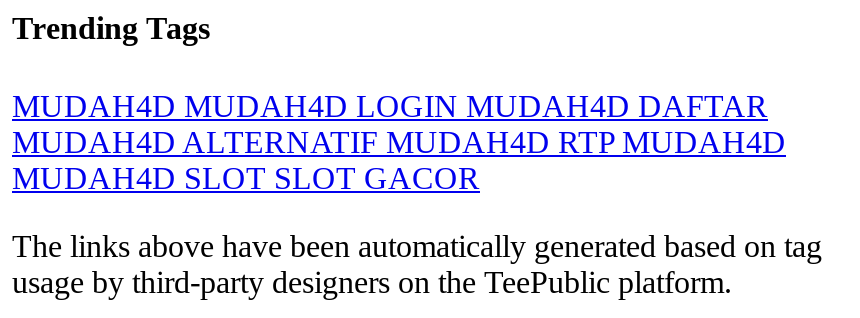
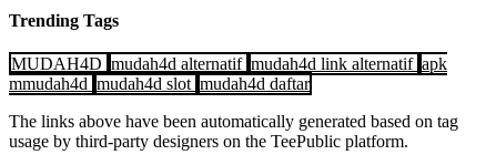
[12,90,786,196] MUDAH4D MUDAH4D LOGIN MUDAH4D DAFTAR | MUDAH4D ALTERNATIF MUDAH4D RTP MUDAH4D | MUDAH4D SLOT SLOT GACOR -> [9,54,447,93] MUDAH4D mudah4d alternatif mudah4d link alternatif apk | mmudah4d mudah4d slot mudah4d daftar

